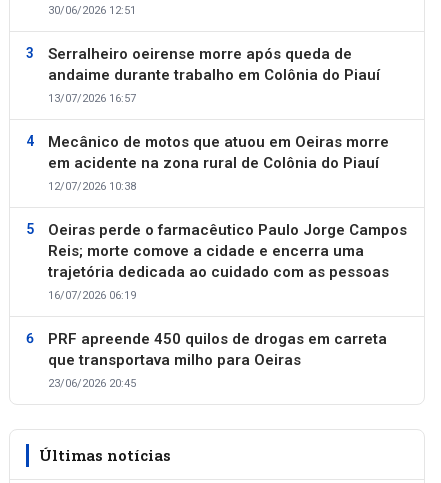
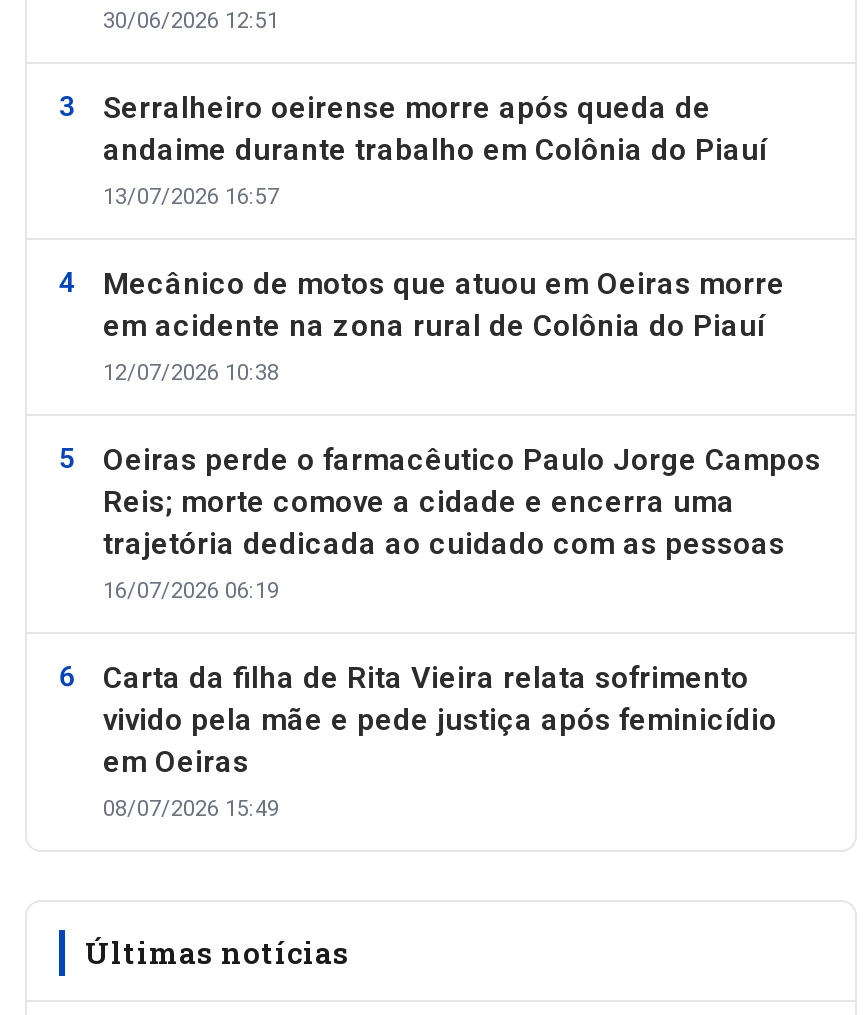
[48,330,387,390] PRF apreende 450 quilos de drogas em carreta | que transportava milho para Oeiras | 23/06/2026 20:45 -> [103,660,777,822] Carta da filha de Rita Vieira relata sofrimento | vivido pela mãe e pede justiça após feminicídio | em Oeiras | 08/07/2026 15:49

